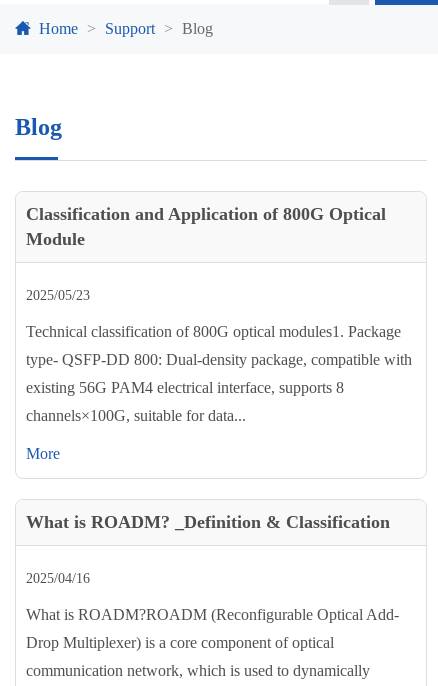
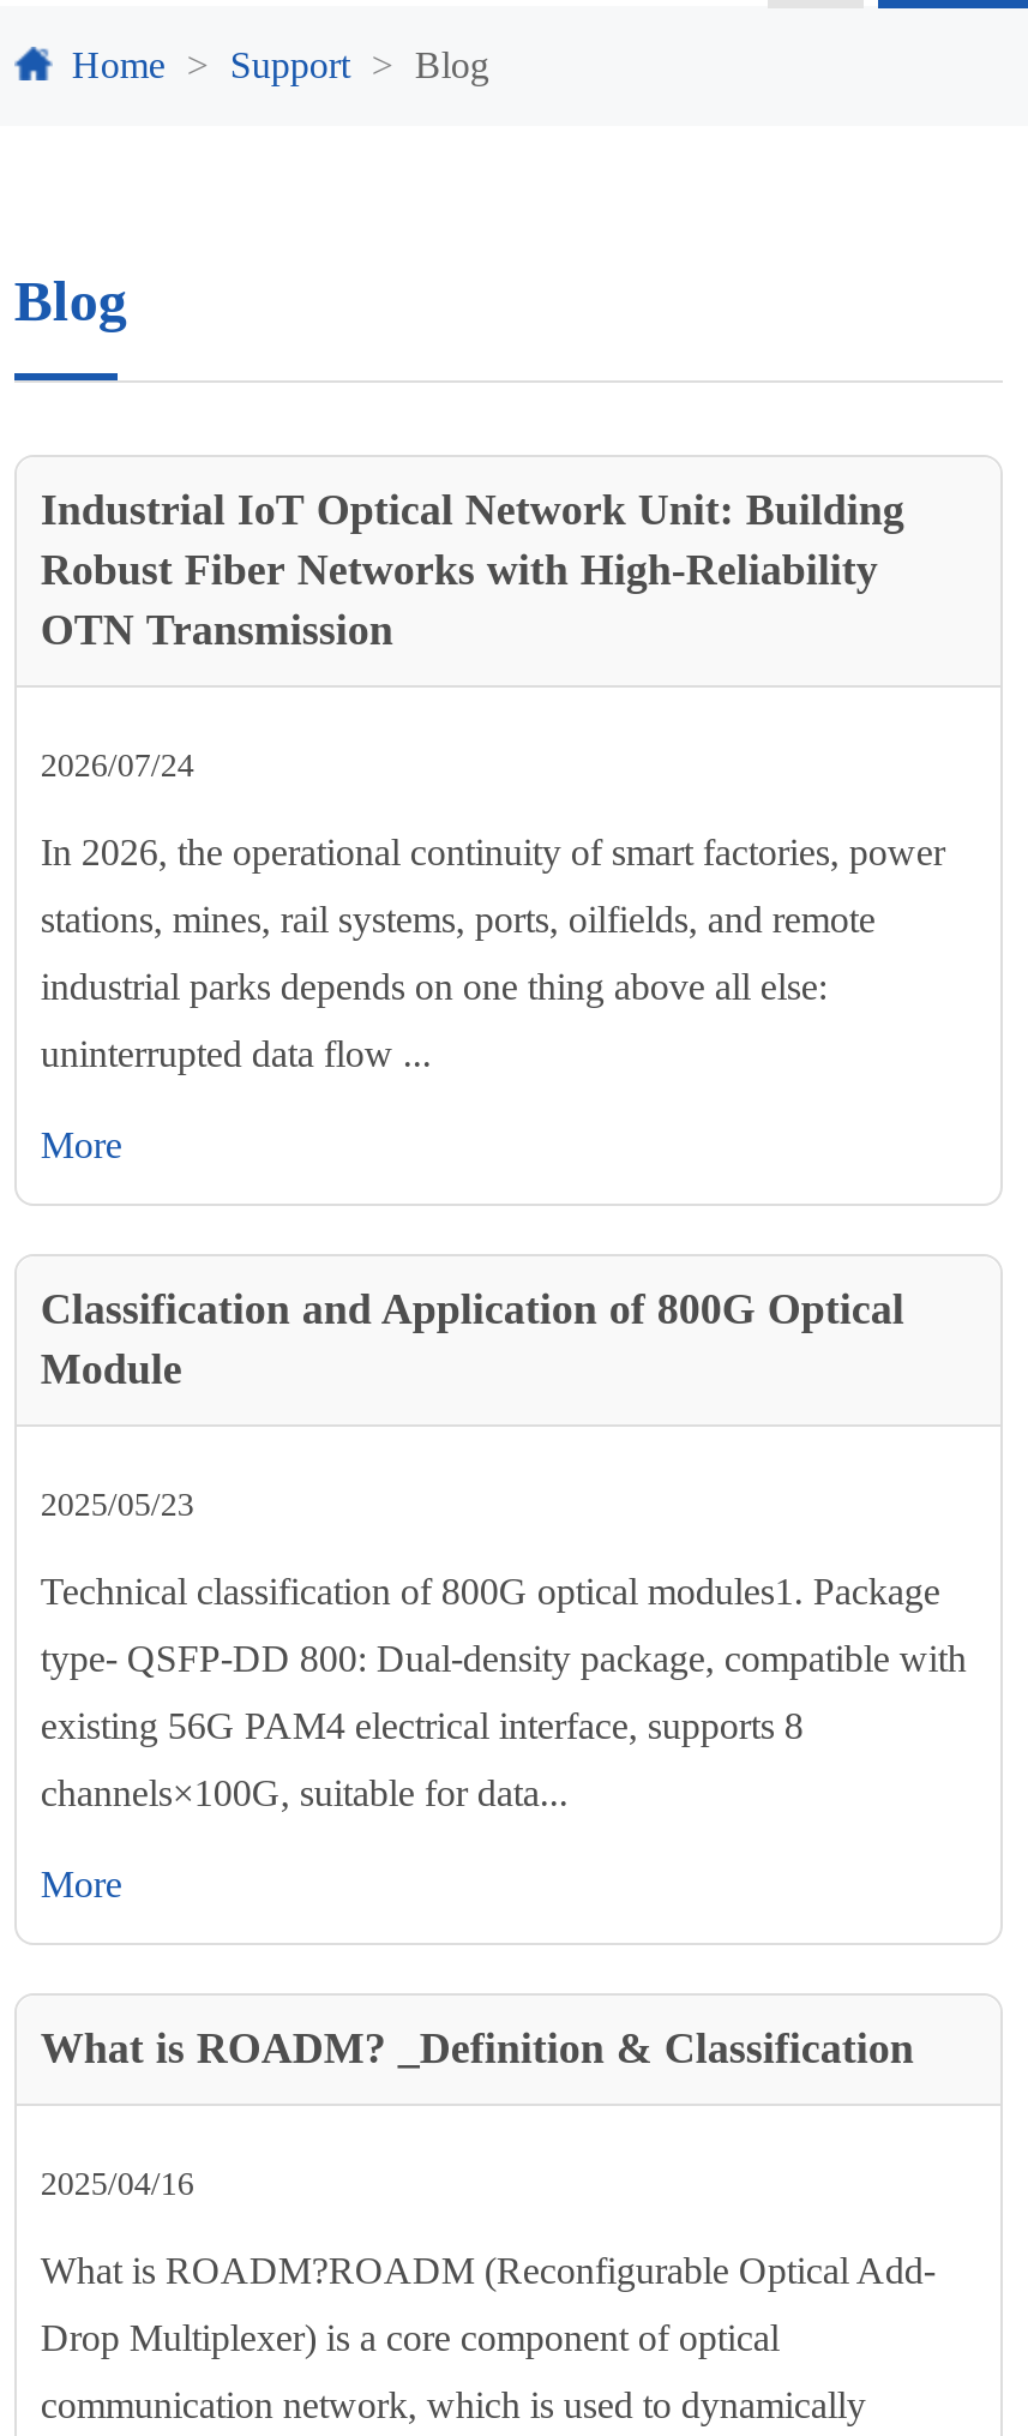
none -> [41,486,945,1165] Industrial IoT Optical Network Unit: Building | Robust Fiber Networks with High-Reliability | OTN Transmission | 2026/07/24 | In 2026, the operational continuity of smart factories, power | stations, mines, rail systems, ports, oilfields, and remote | industrial parks depends on one thing above all else: | uninterrupted data flow ... | More

